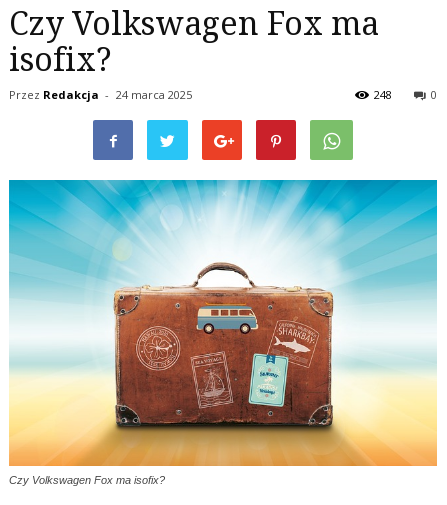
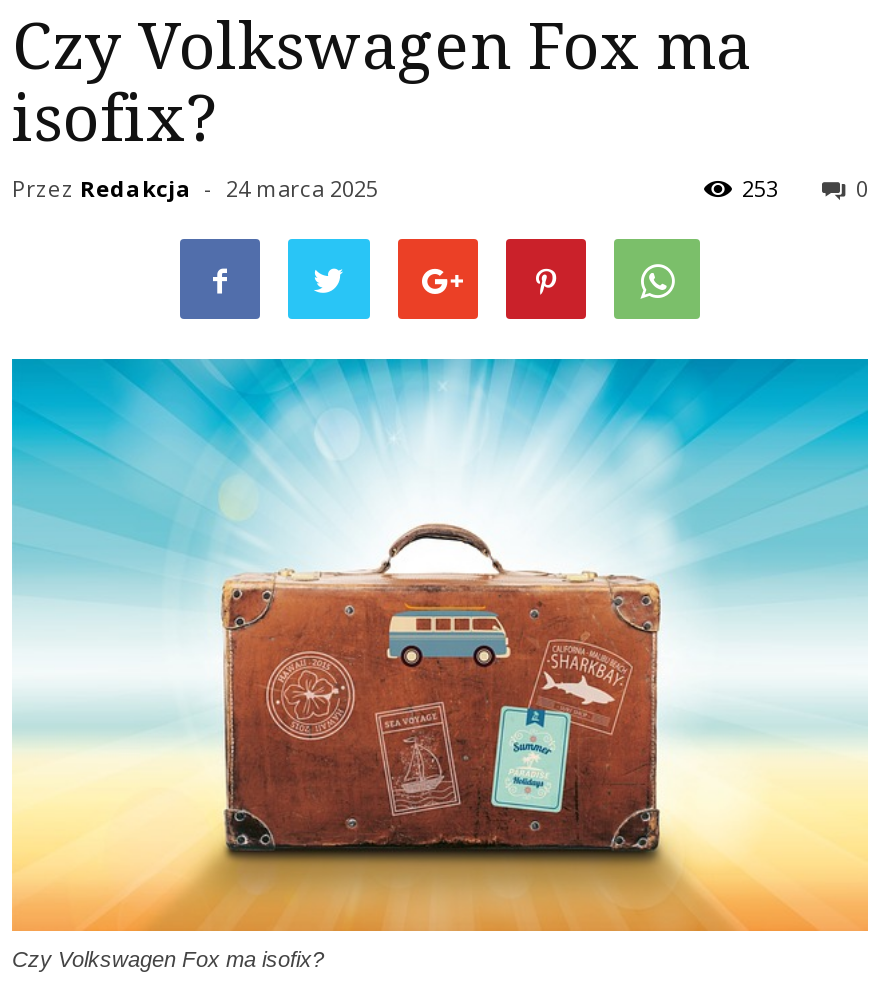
[374,87,392,102] 248 -> [742,173,778,203] 253

